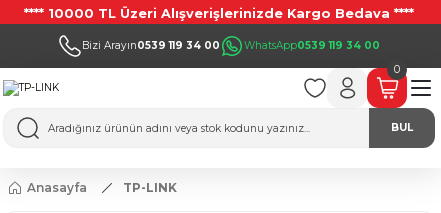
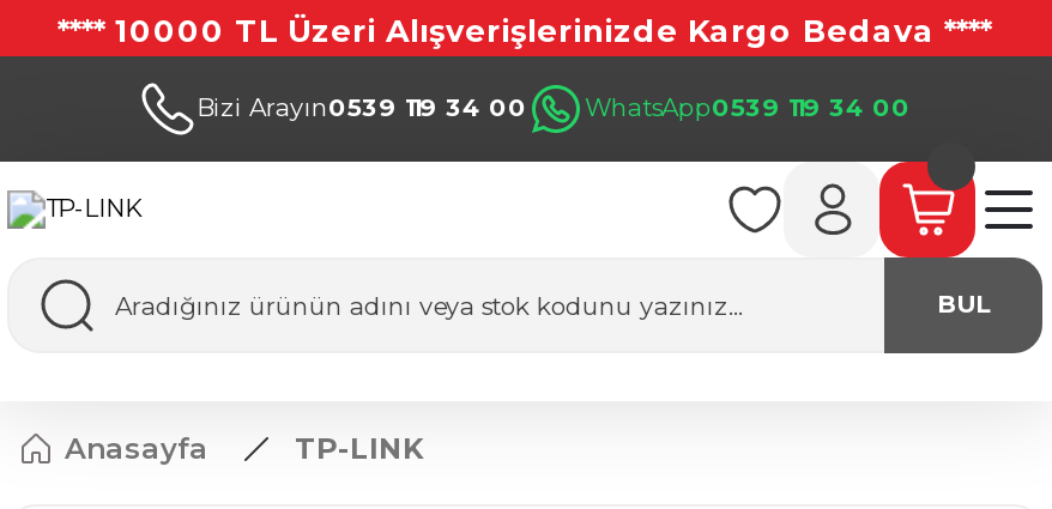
[394,63,400,76] 0 -> none

